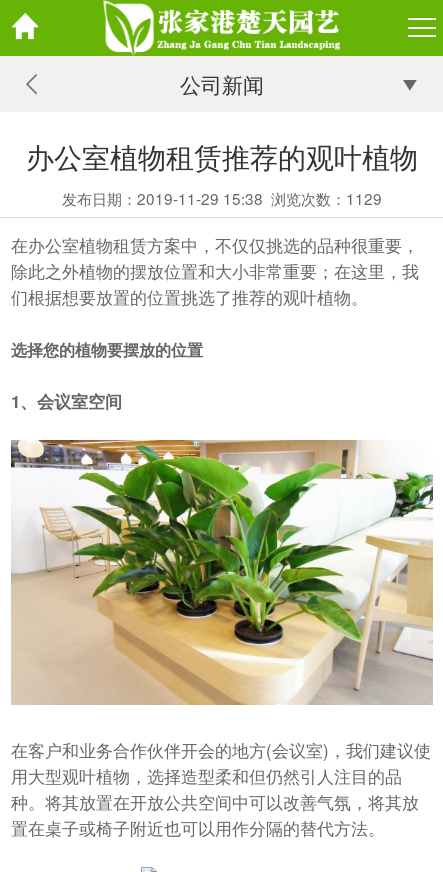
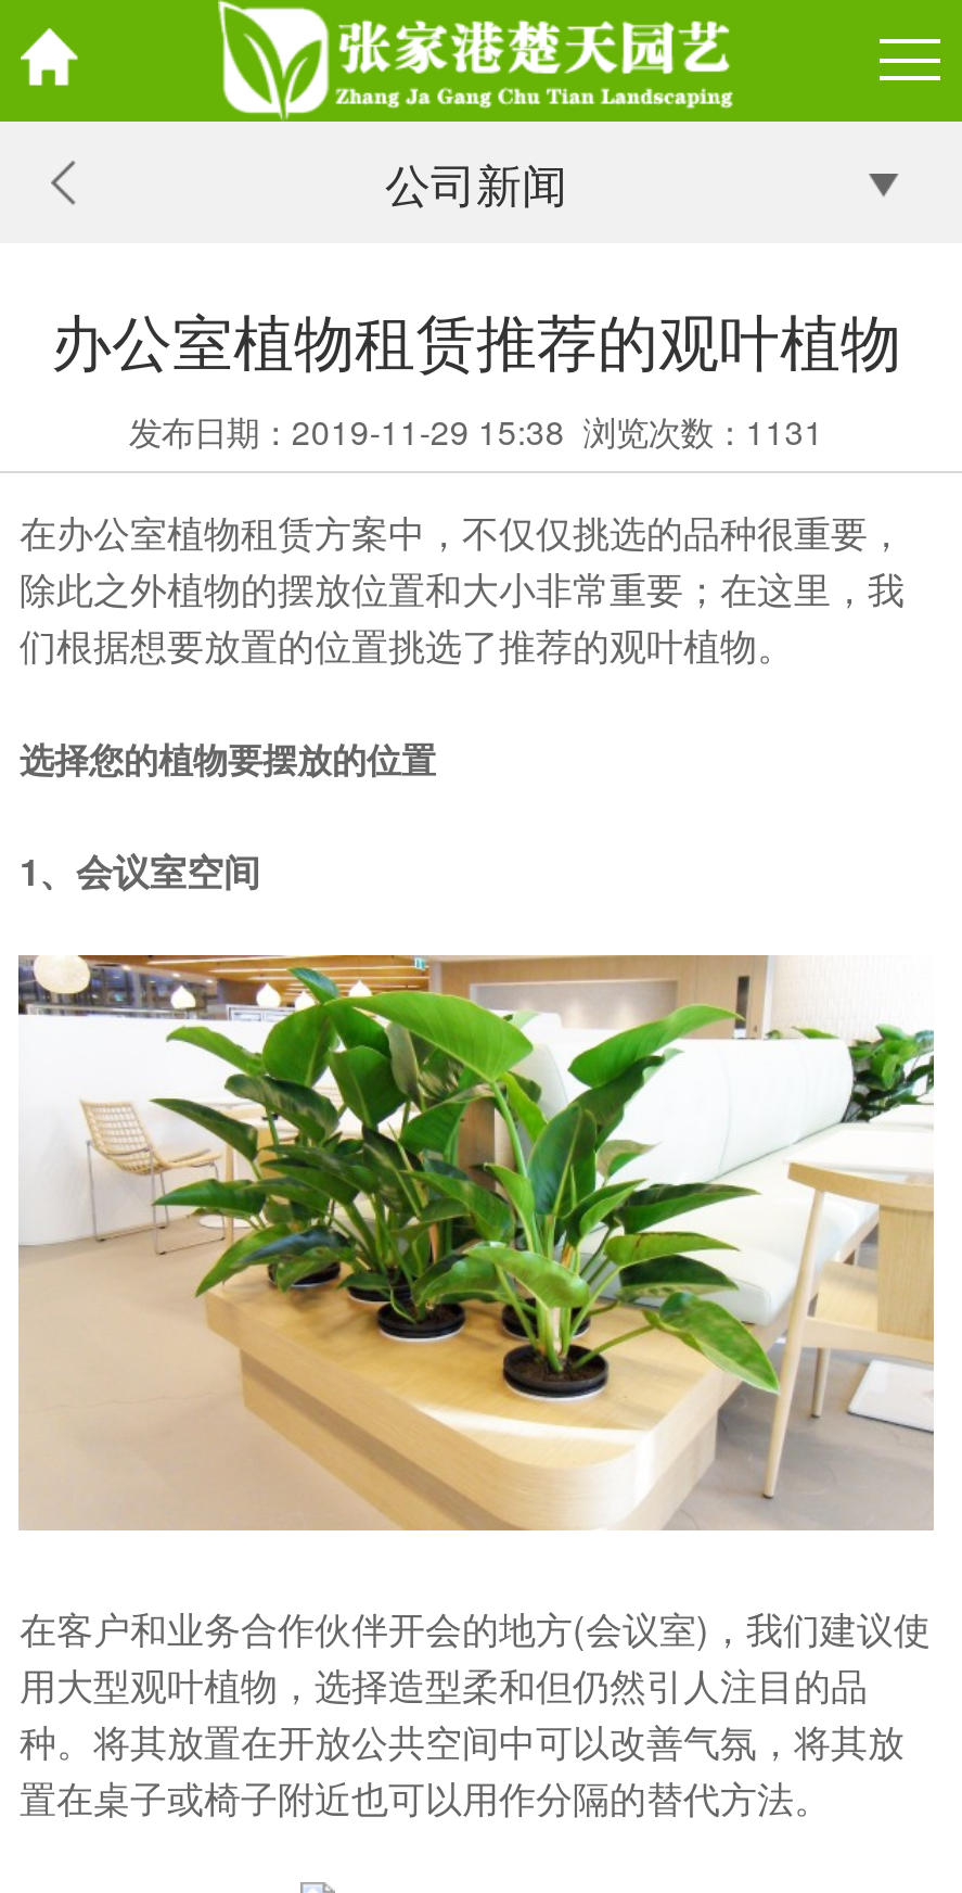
[62,187,382,209] 发布日期：2019-11-29 15:38 浏览次数：1129 -> [129,406,824,454] 发布日期：2019-11-29 15:38 浏览次数：1131

